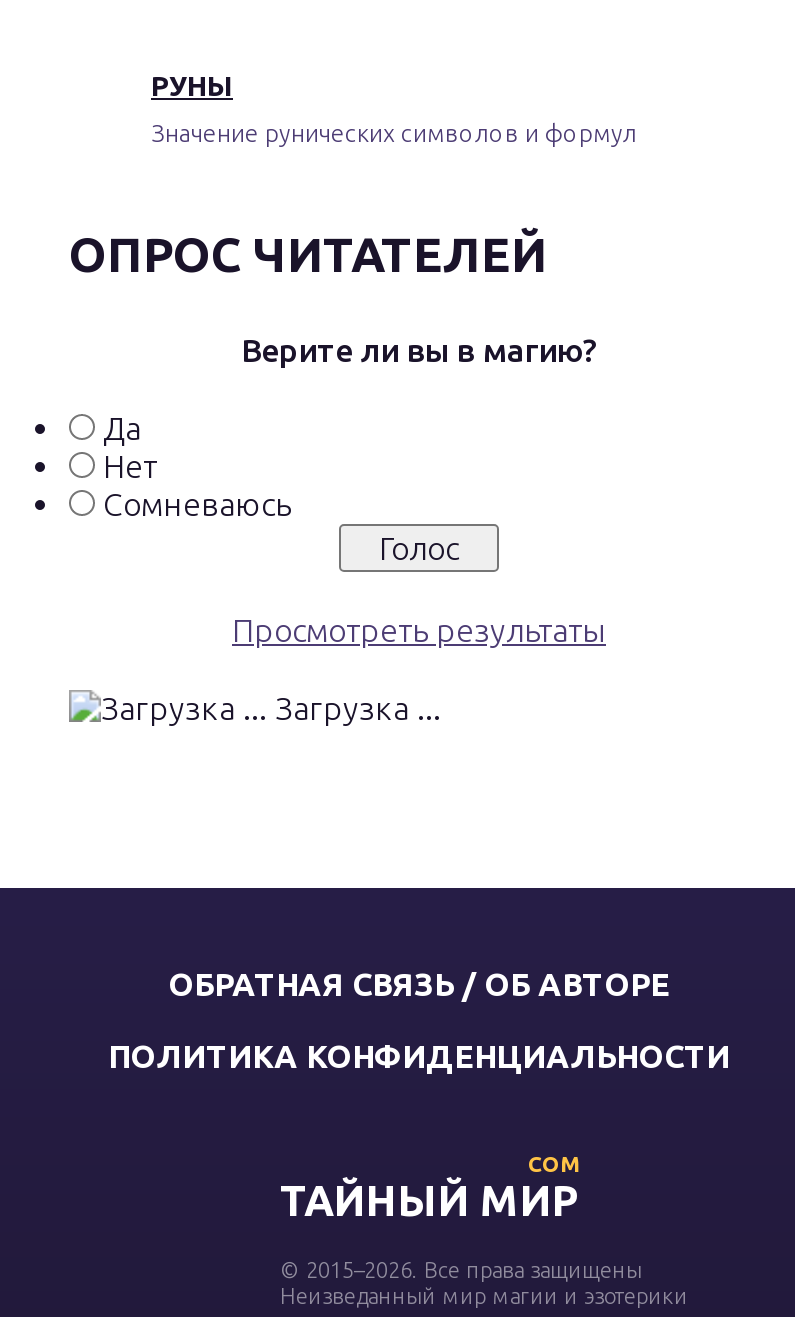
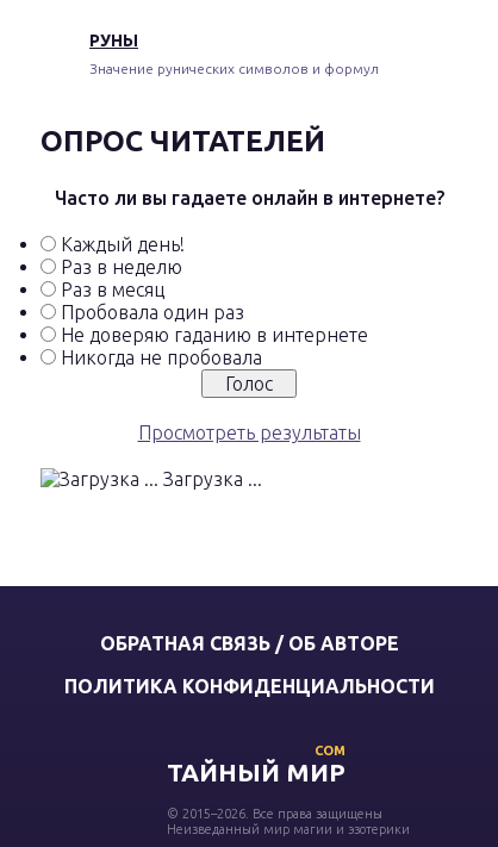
[241,332,597,368] Верите ли вы в магию? -> [54,187,444,208] Часто ли вы гадаете онлайн в интернете?
[103,410,291,522] Да | Нет | Сомневаюсь -> [61,233,368,368] Каждый день! | Раз в неделю | Раз в месяц | Пробовала один раз | Не доверяю гаданию в интернете | Никогда не пробовала

